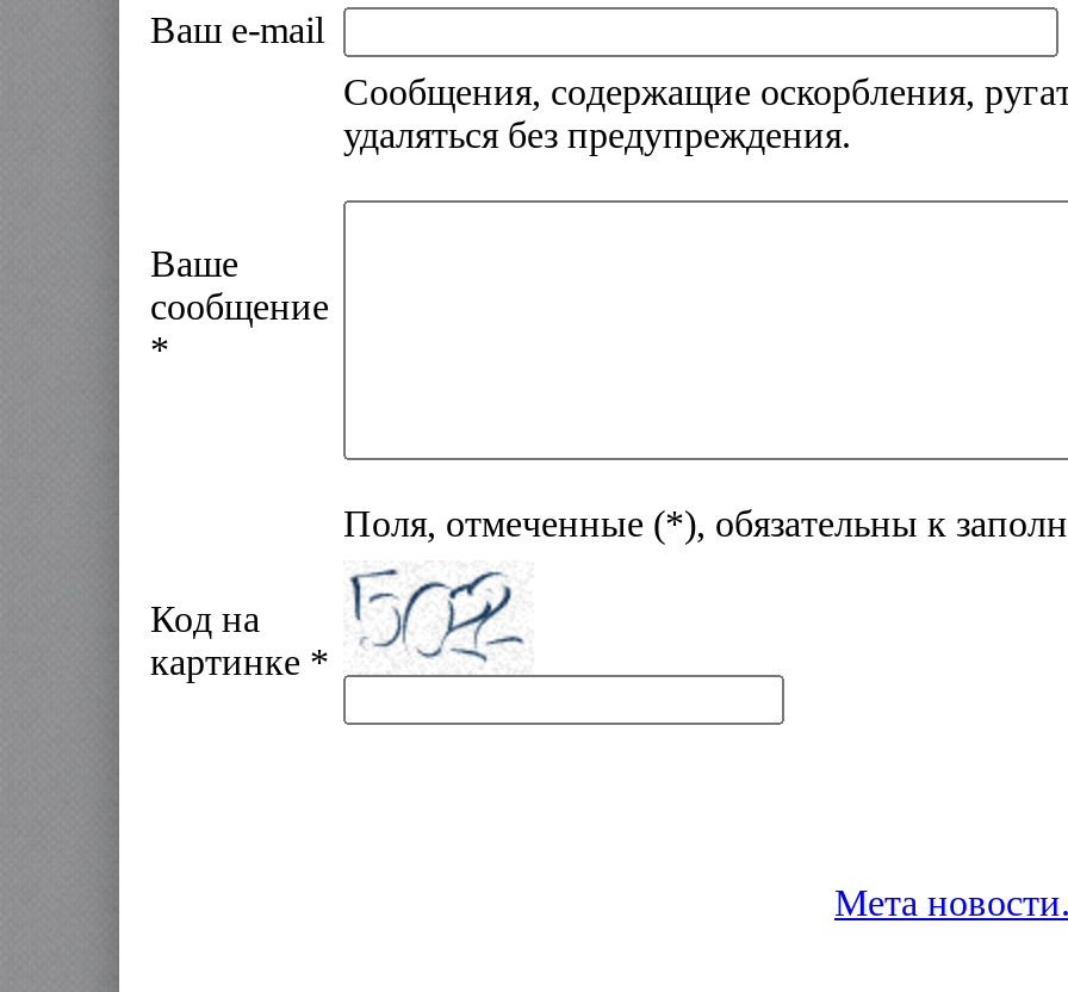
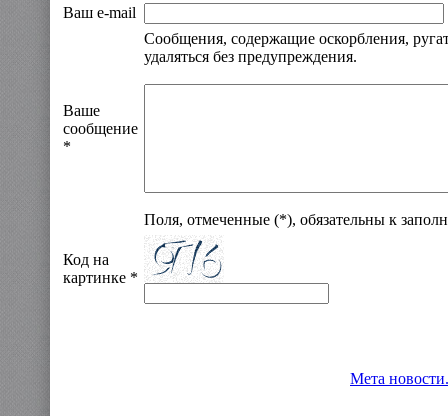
[348,568,527,663] [image] -> [147,239,222,279] [image]

